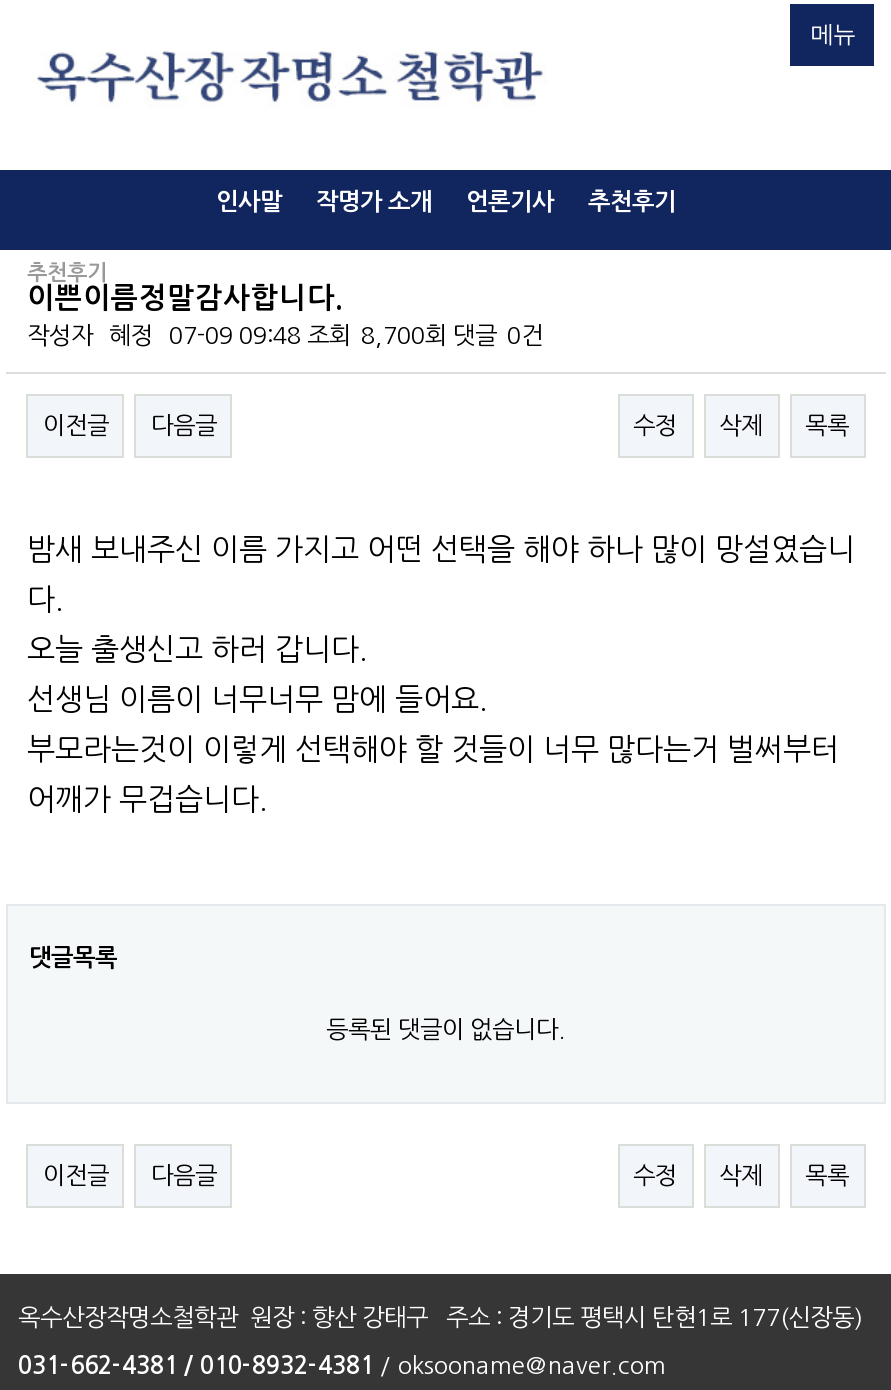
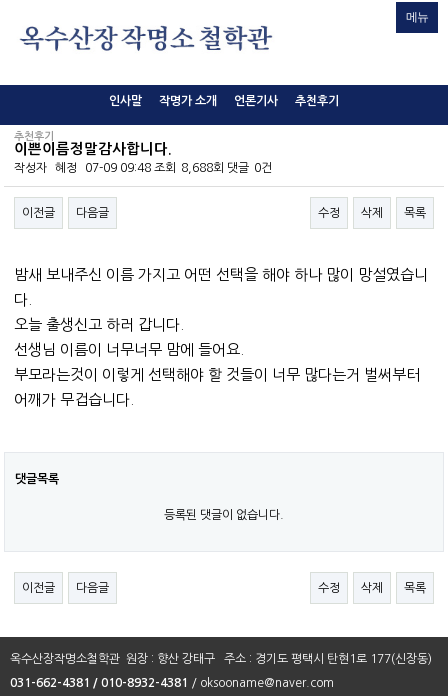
[169,324,543,348] 07-09 09:48 조회 8,700회 댓글 0건 -> [85,162,272,174] 07-09 09:48 조회 8,688회 댓글 0건

